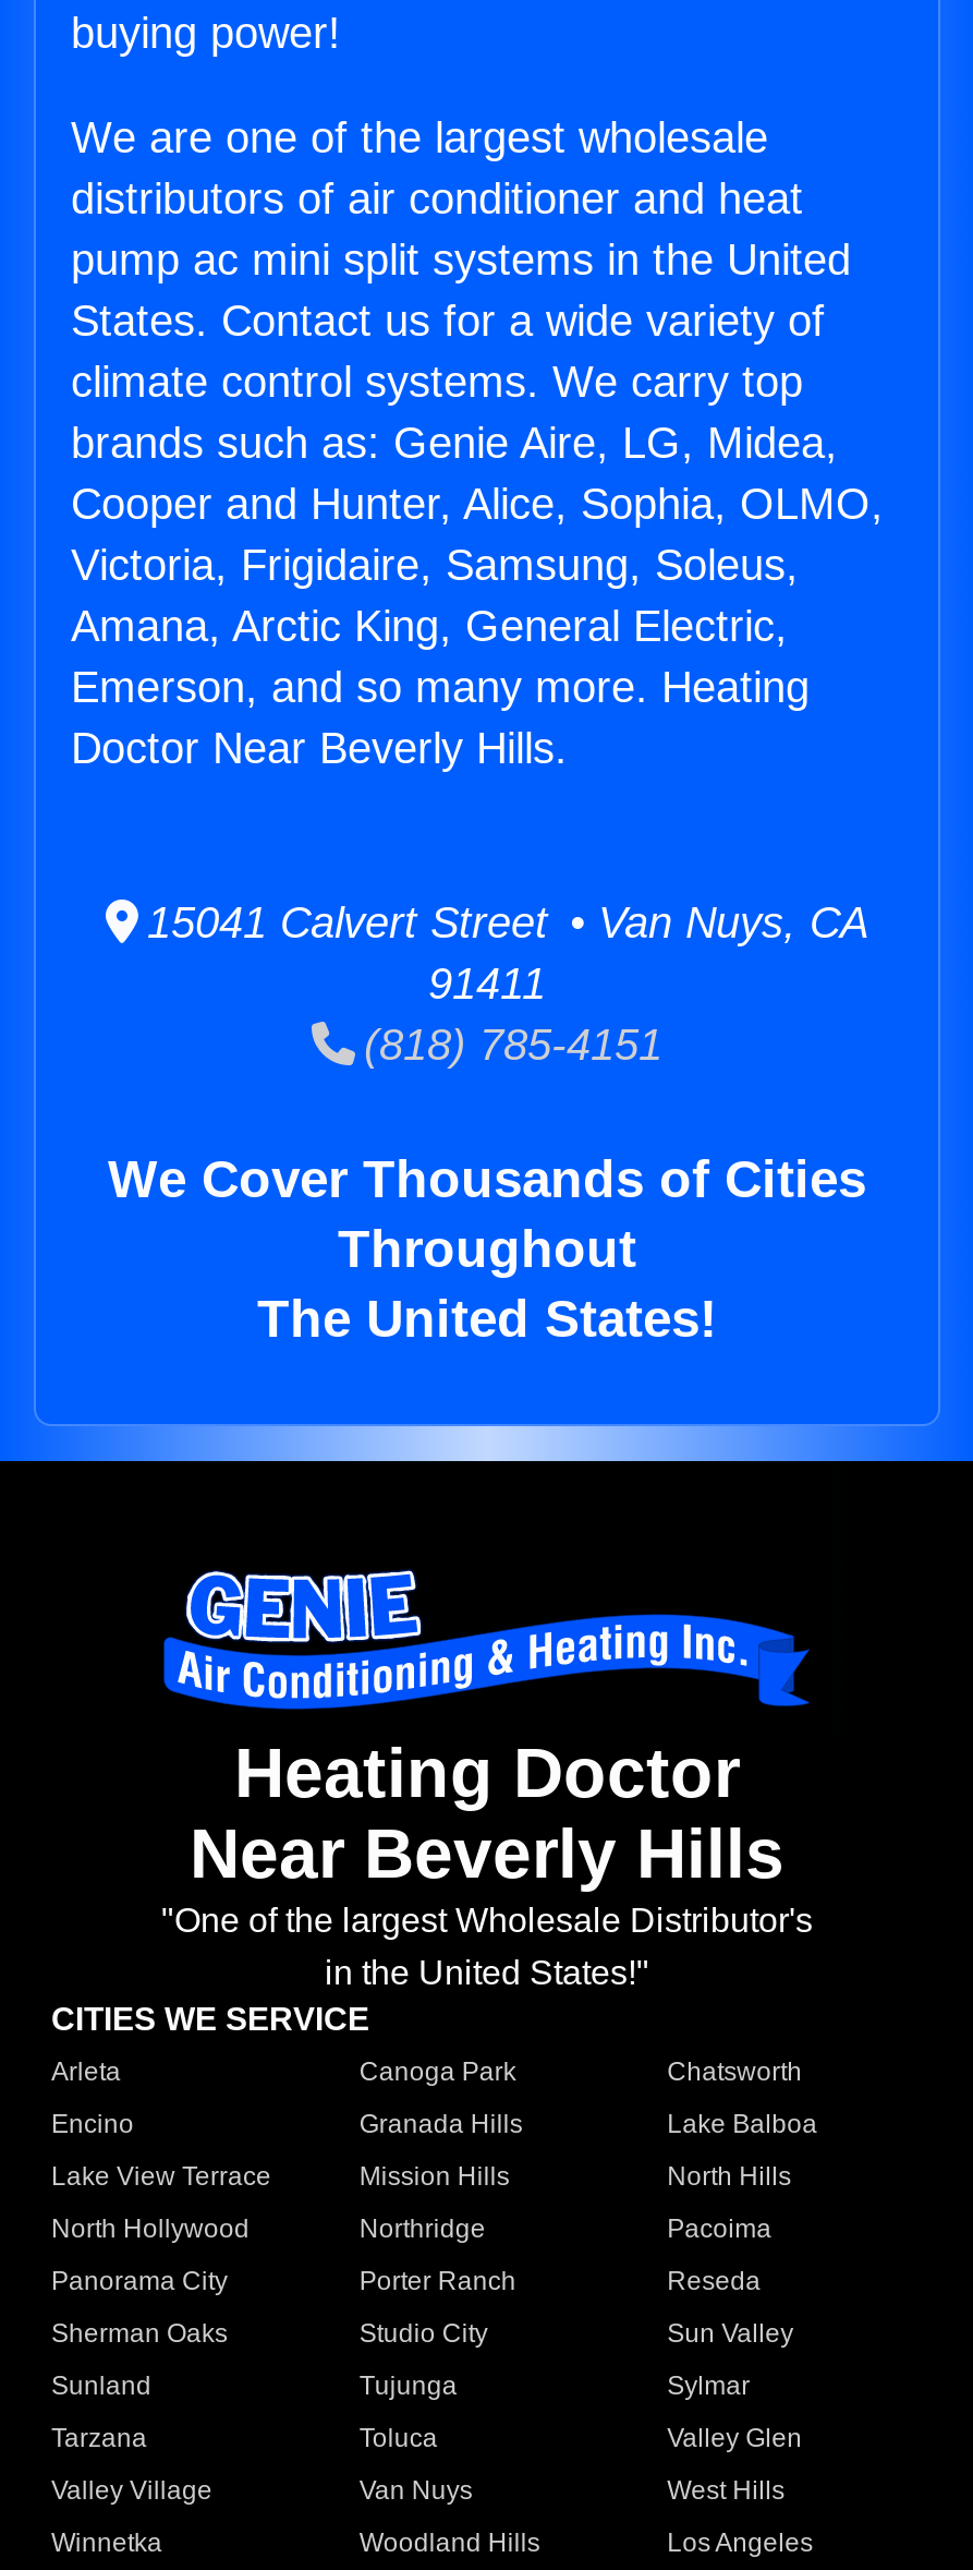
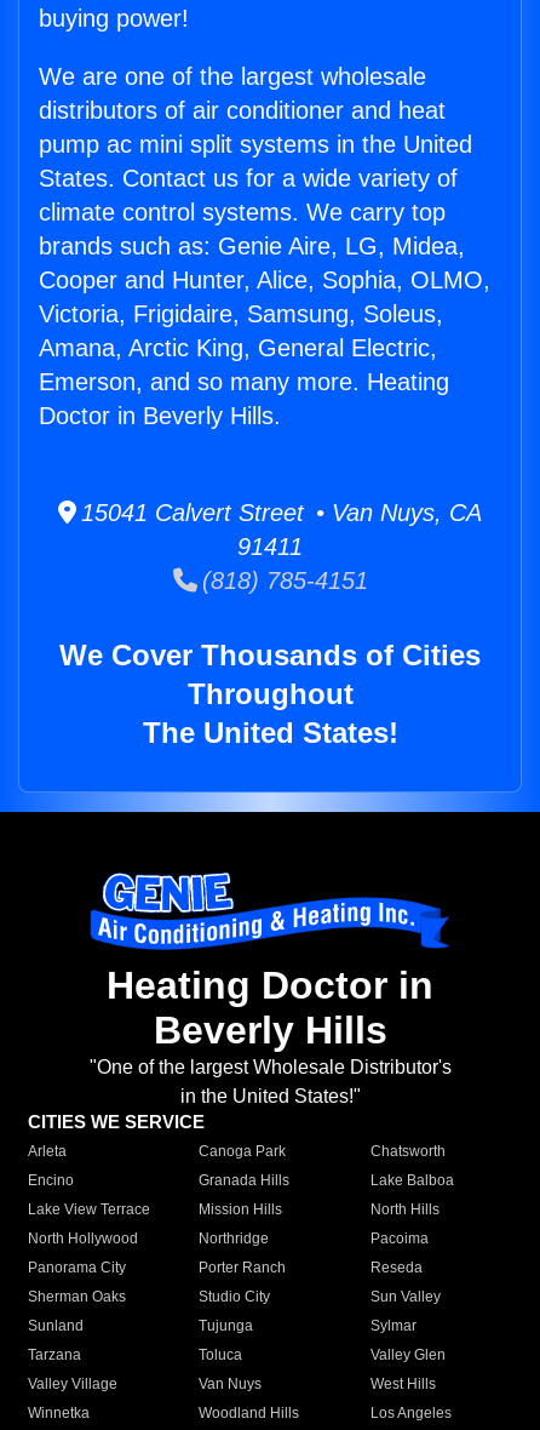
[71,724,568,772] Doctor Near Beverly Hills. -> [39,402,281,429] Doctor in Beverly Hills.
[190,1734,785,1894] Heating Doctor | Near Beverly Hills -> [107,964,433,1052] Heating Doctor in | Beverly Hills

